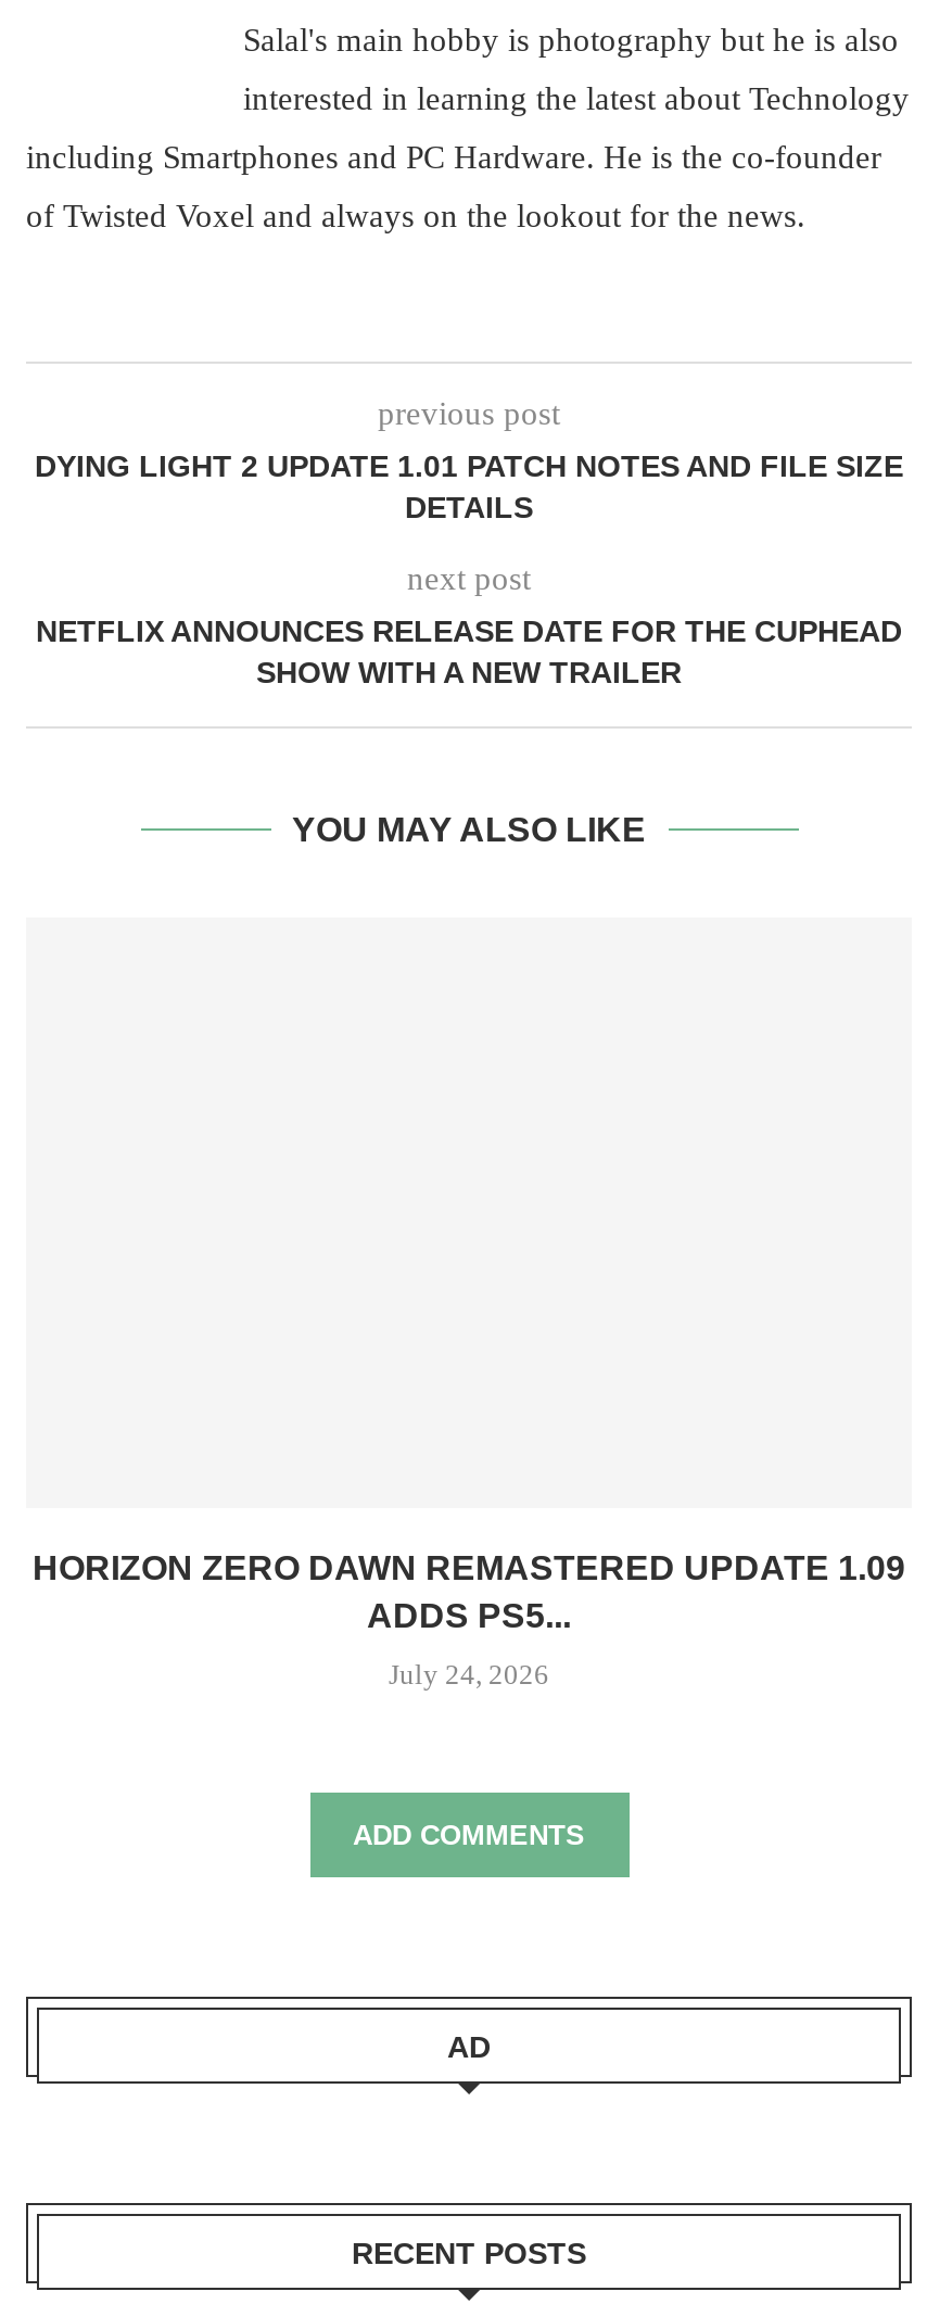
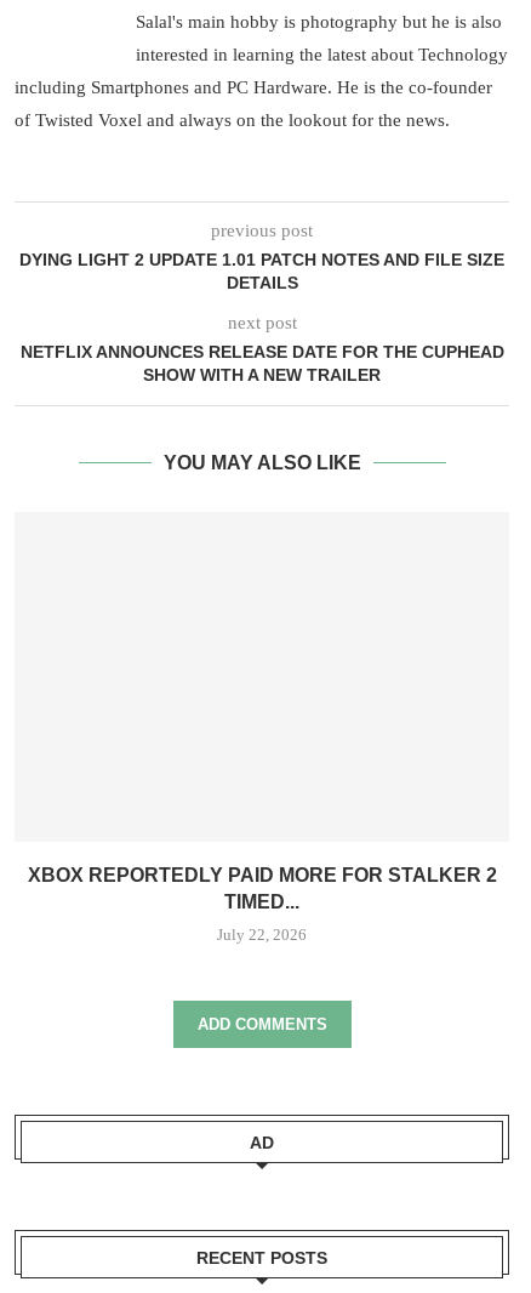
[33,1550,905,1635] HORIZON ZERO DAWN REMASTERED UPDATE 1.09 | ADDS PS5... -> [27,865,496,913] XBOX REPORTEDLY PAID MORE FOR STALKER 2 | TIMED...
[389,1659,549,1691] July 24, 2026 -> [217,926,307,944] July 22, 2026

